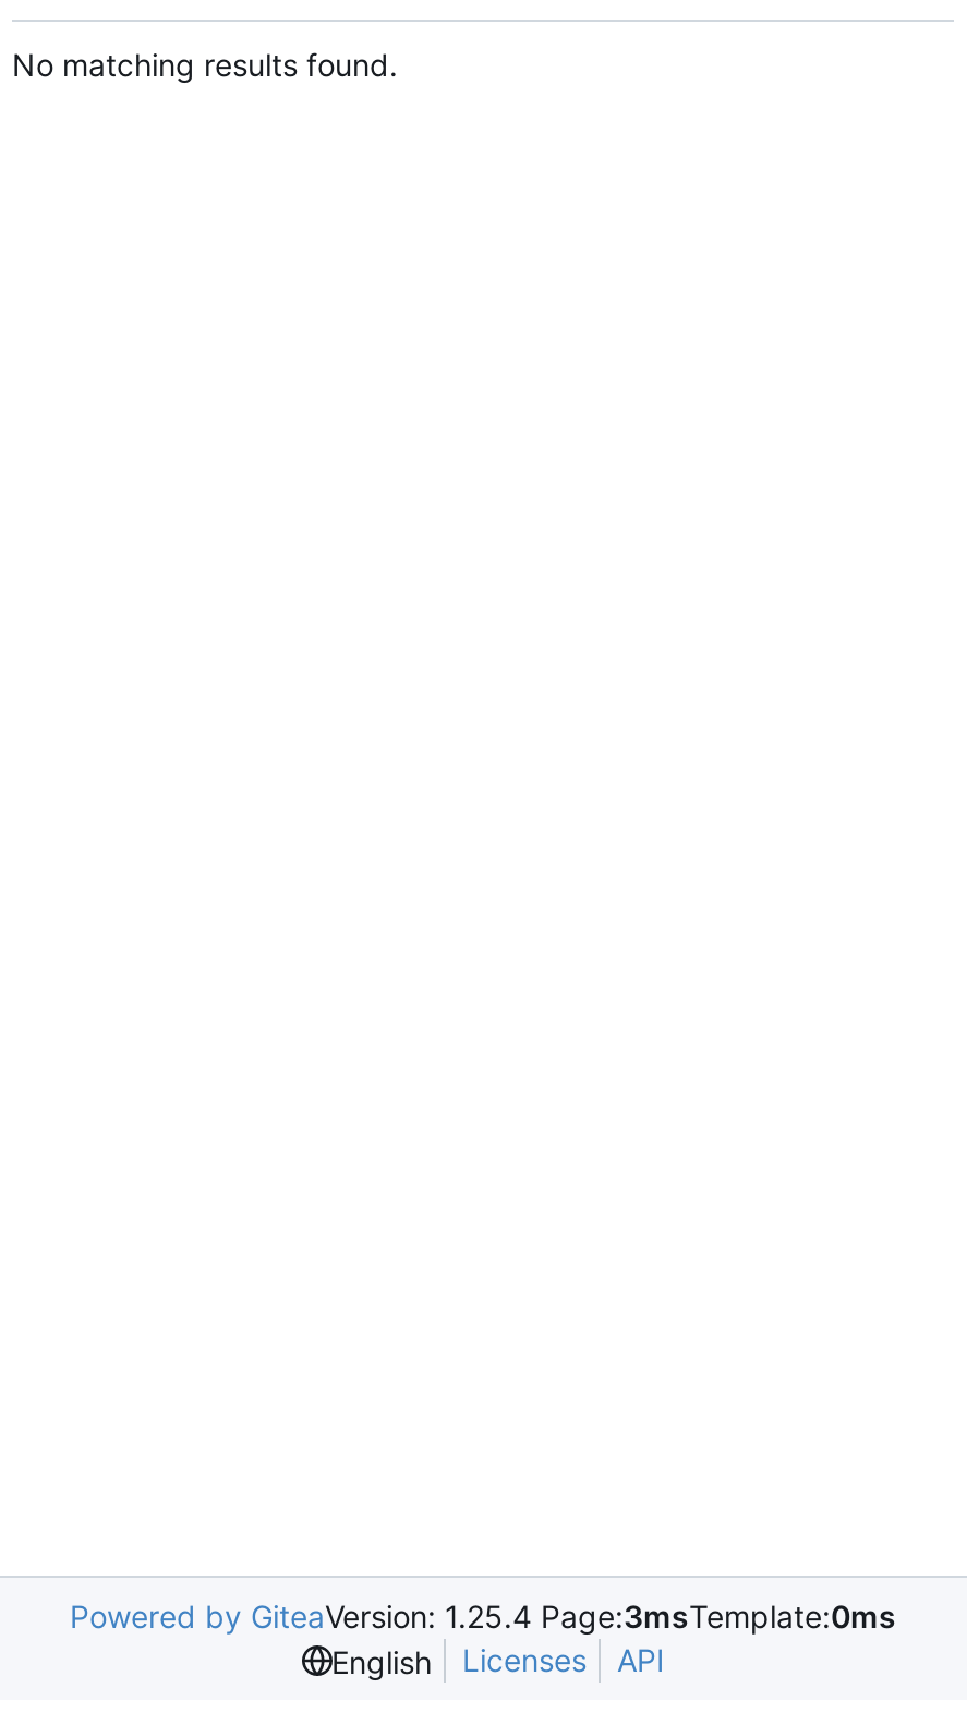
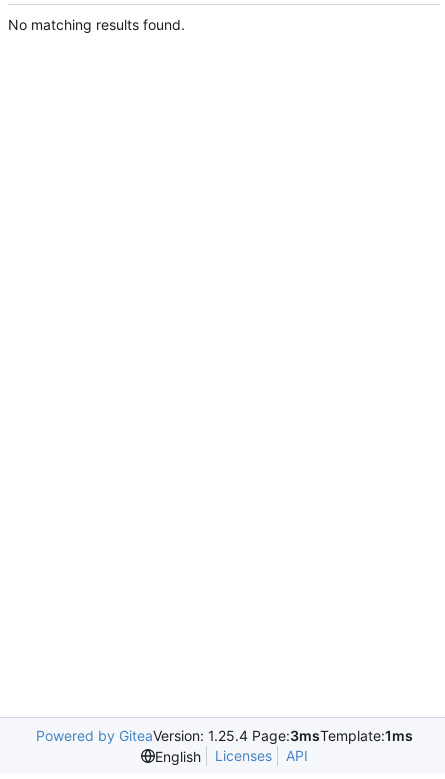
[70,1597,896,1635] Powered by GiteaVersion: 1.25.4 Page:3msTemplate:0ms -> [35,727,412,744] Powered by GiteaVersion: 1.25.4 Page:3msTemplate:1ms

